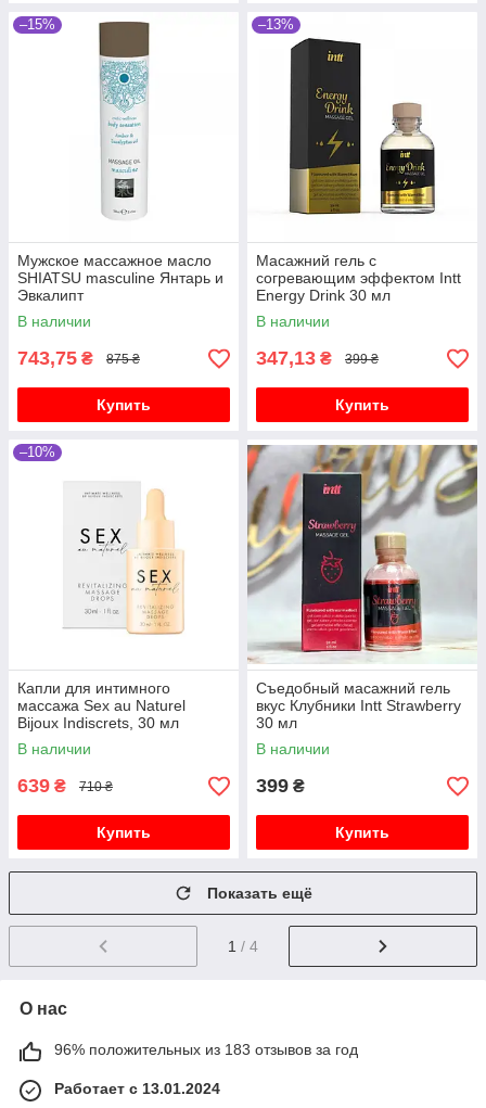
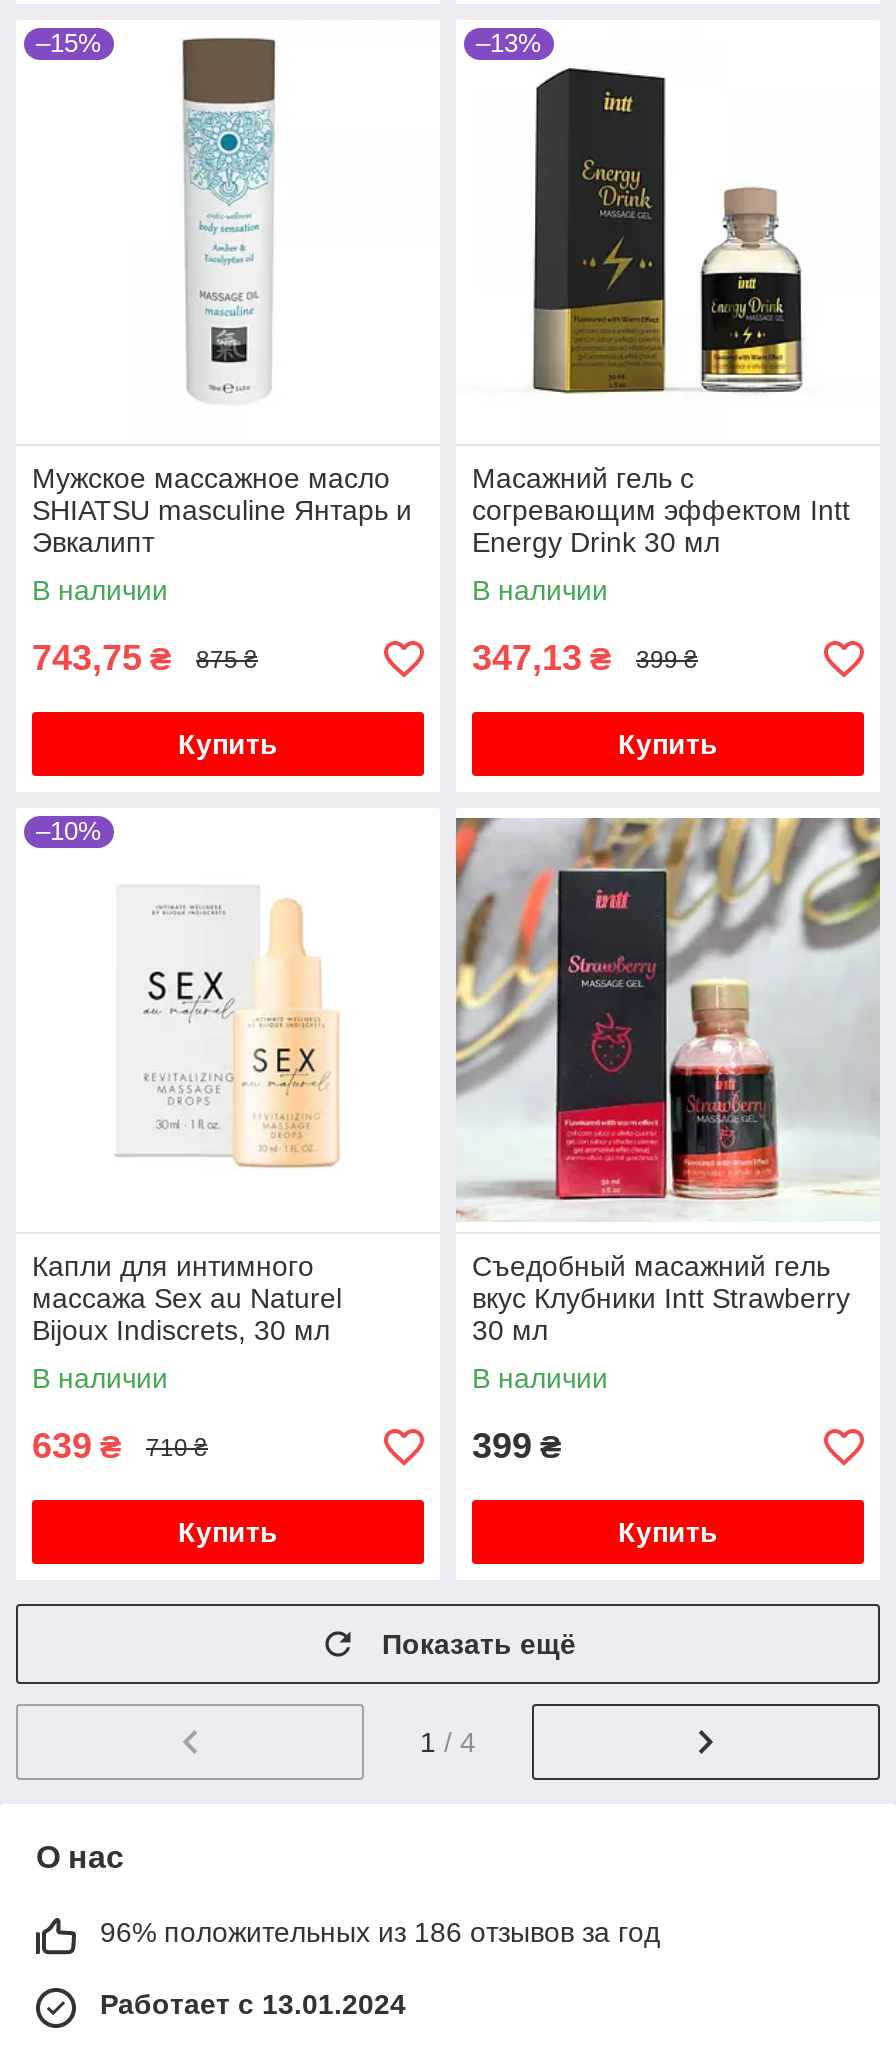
[54,1041,358,1058] 96% положительных из 183 отзывов за год -> [100,1916,660,1948] 96% положительных из 186 отзывов за год

